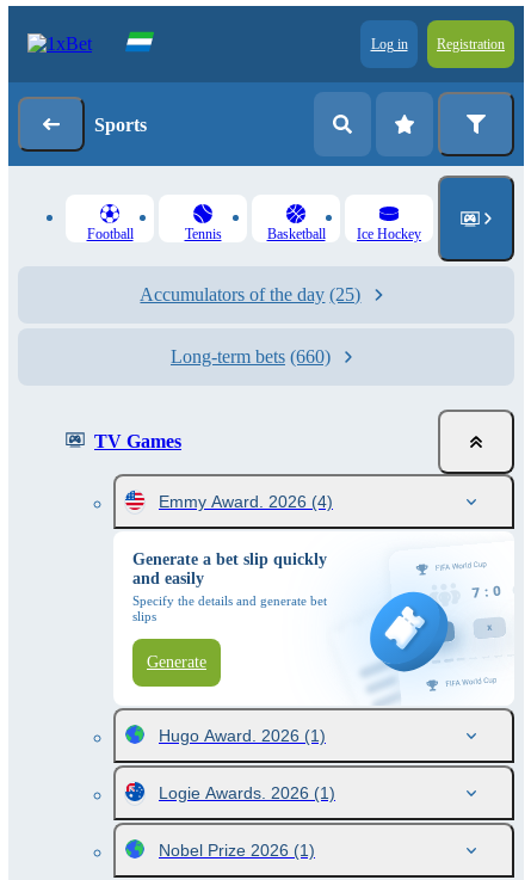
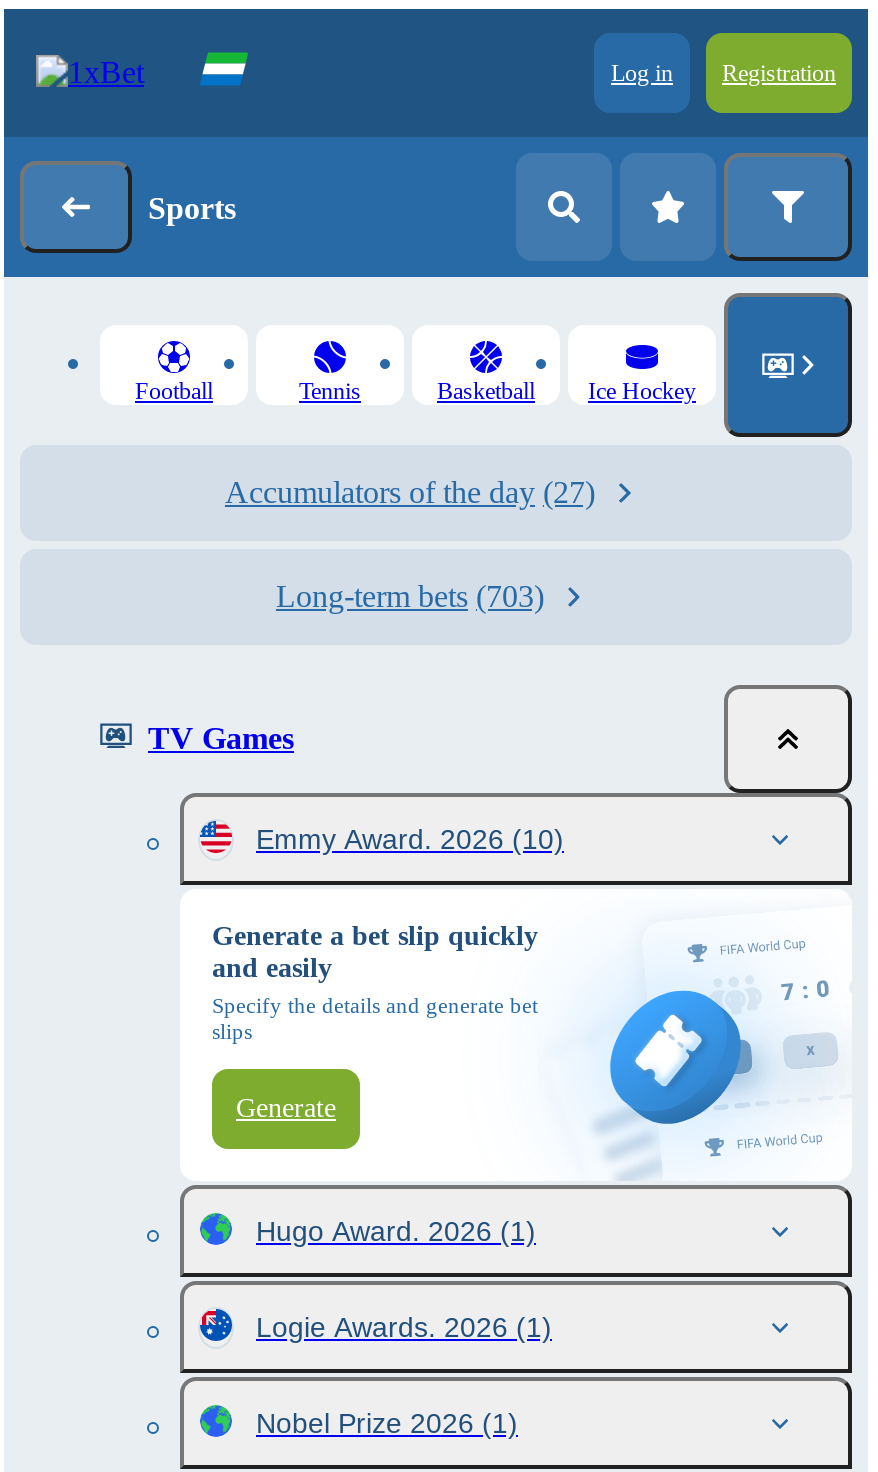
[140,284,361,304] Accumulators of the day (25) -> [225,475,595,509] Accumulators of the day (27)
[171,346,331,367] Long-term bets (660) -> [276,579,544,613] Long-term bets (703)
[159,492,333,511] Emmy Award. 2026 (4) -> [256,823,564,855] Emmy Award. 2026 (10)

